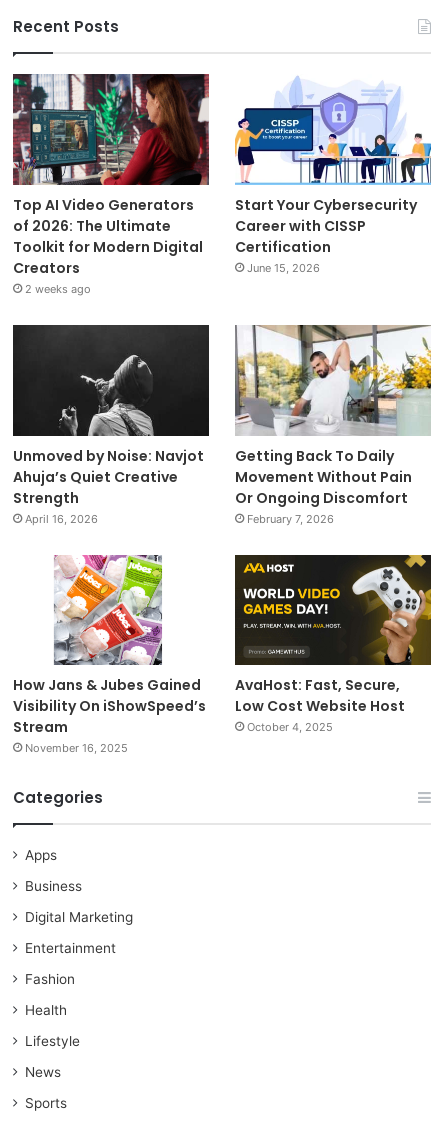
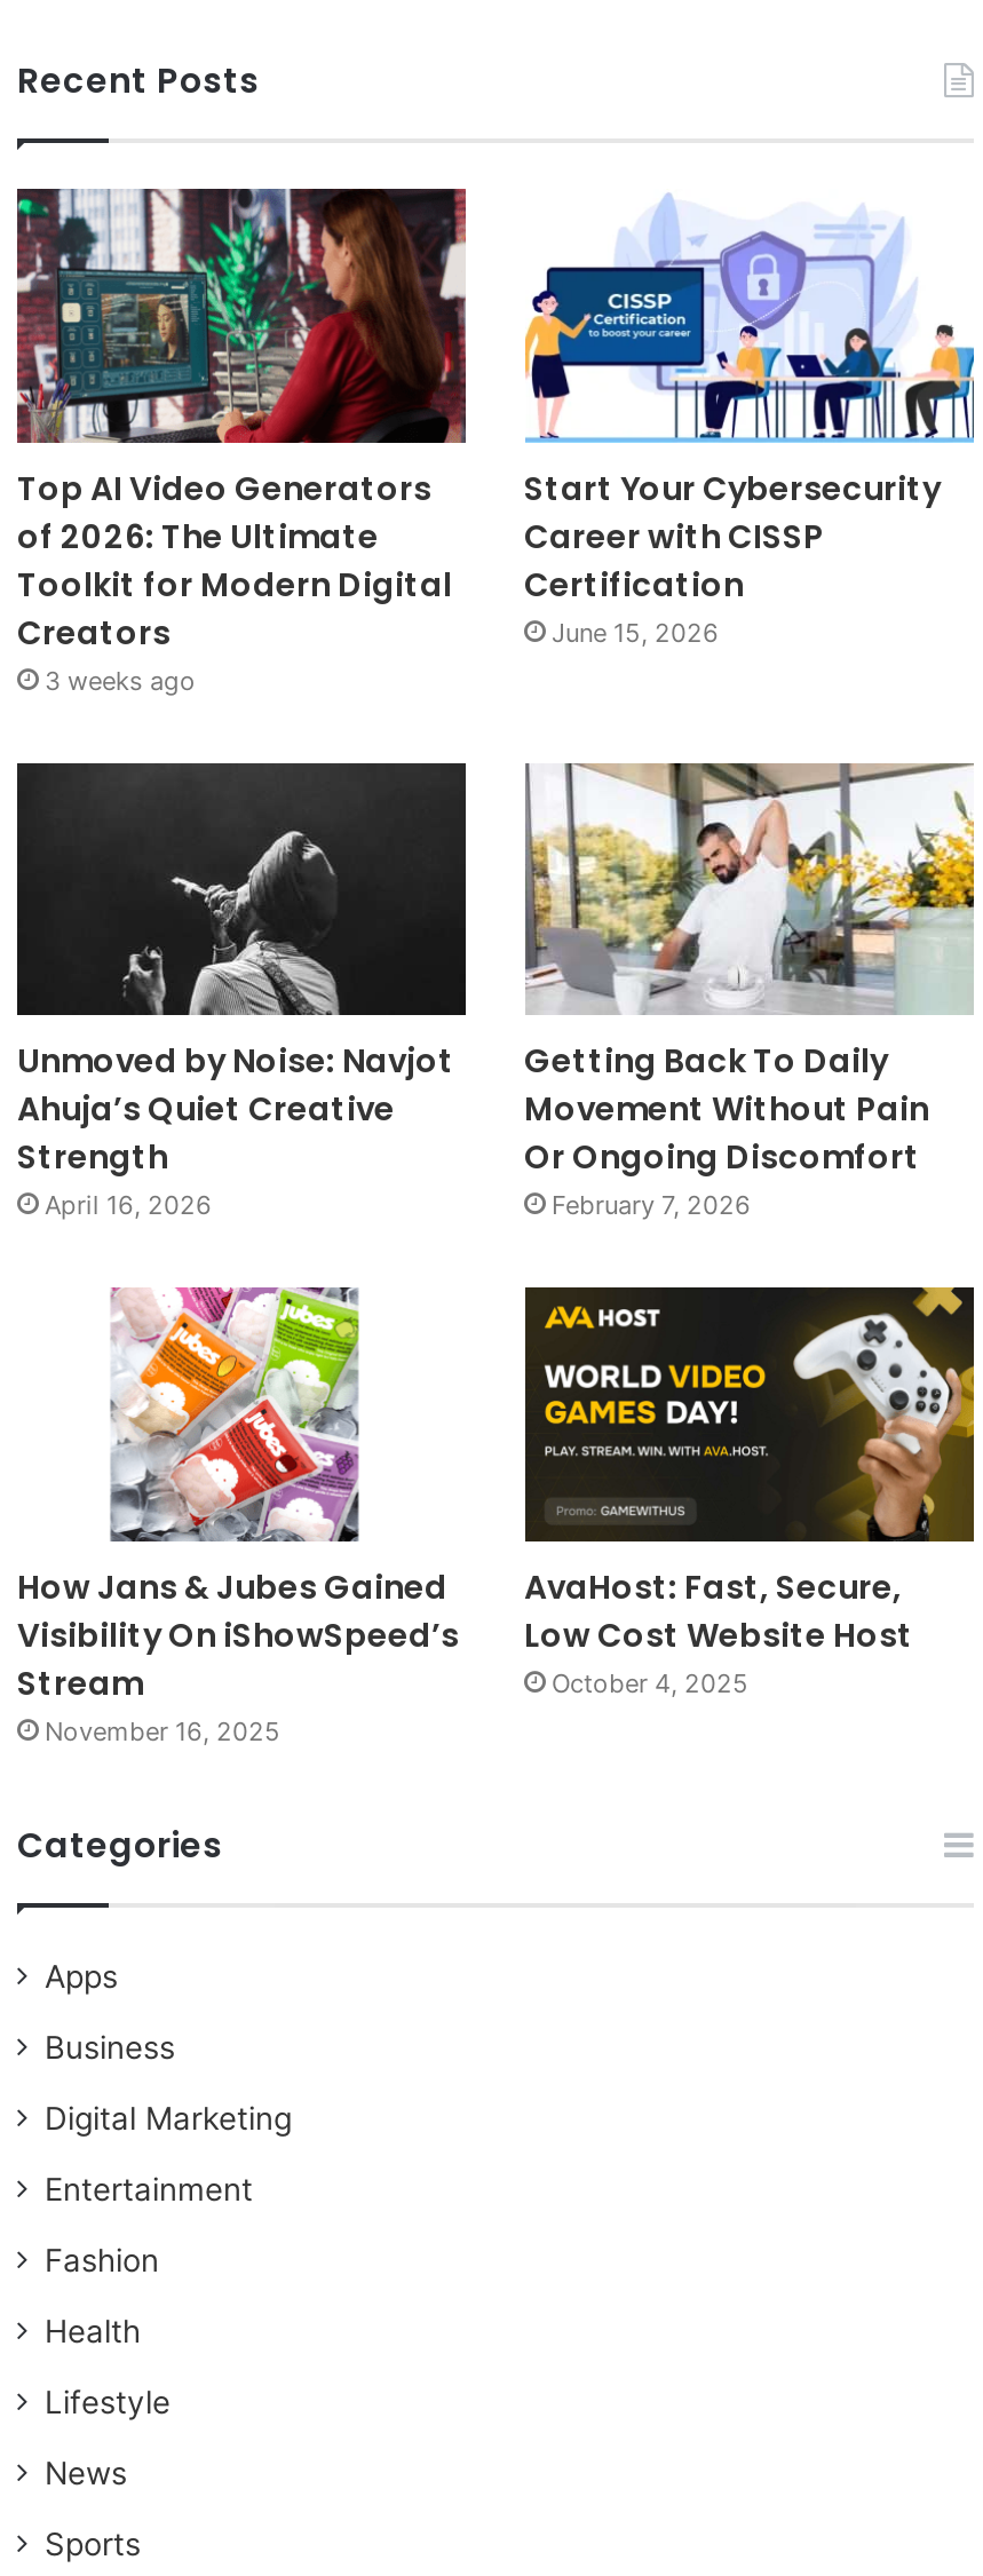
[25,282,91,296] 2 weeks ago -> [45,664,196,696] 3 weeks ago

